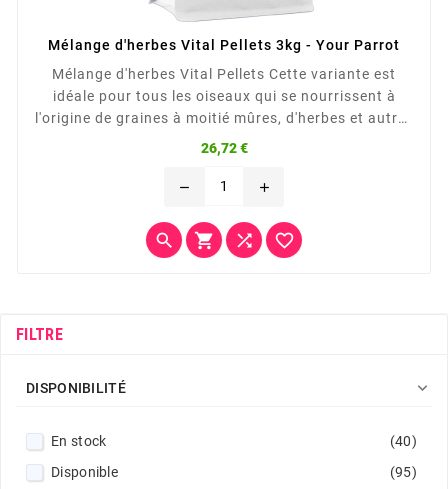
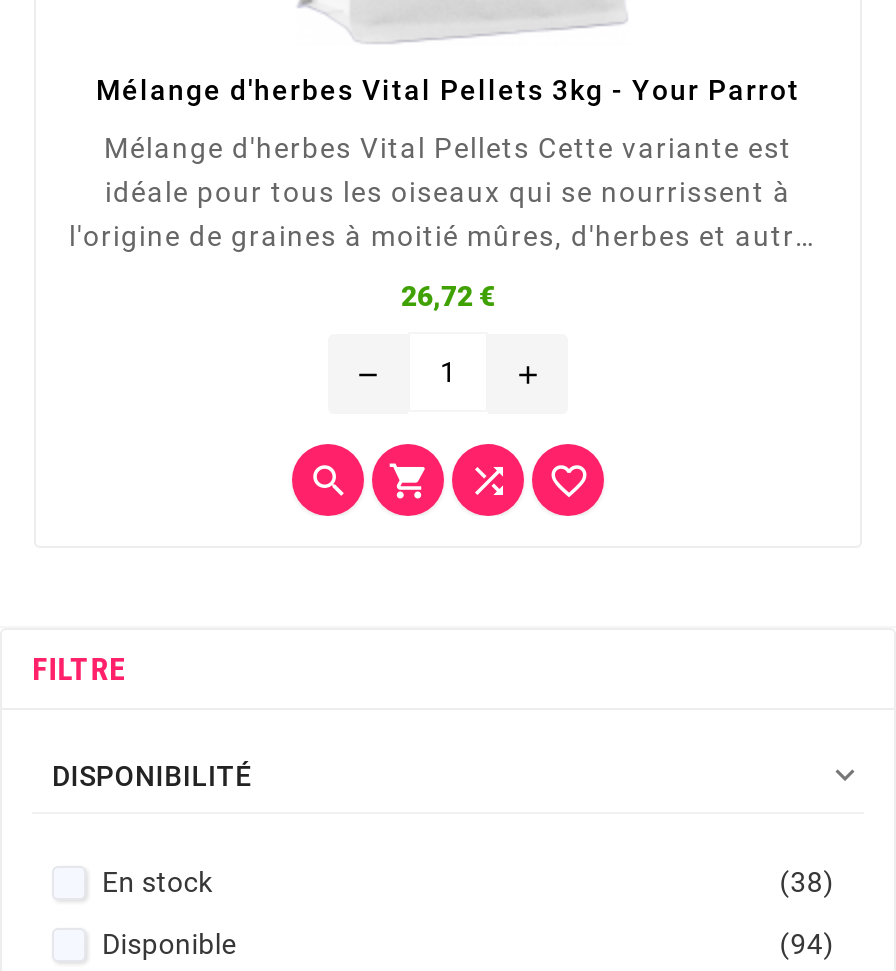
[390,433,417,449] (40) -> [780,865,834,897] (38)
[390,464,417,480] (95) -> [780,929,834,961] (94)

